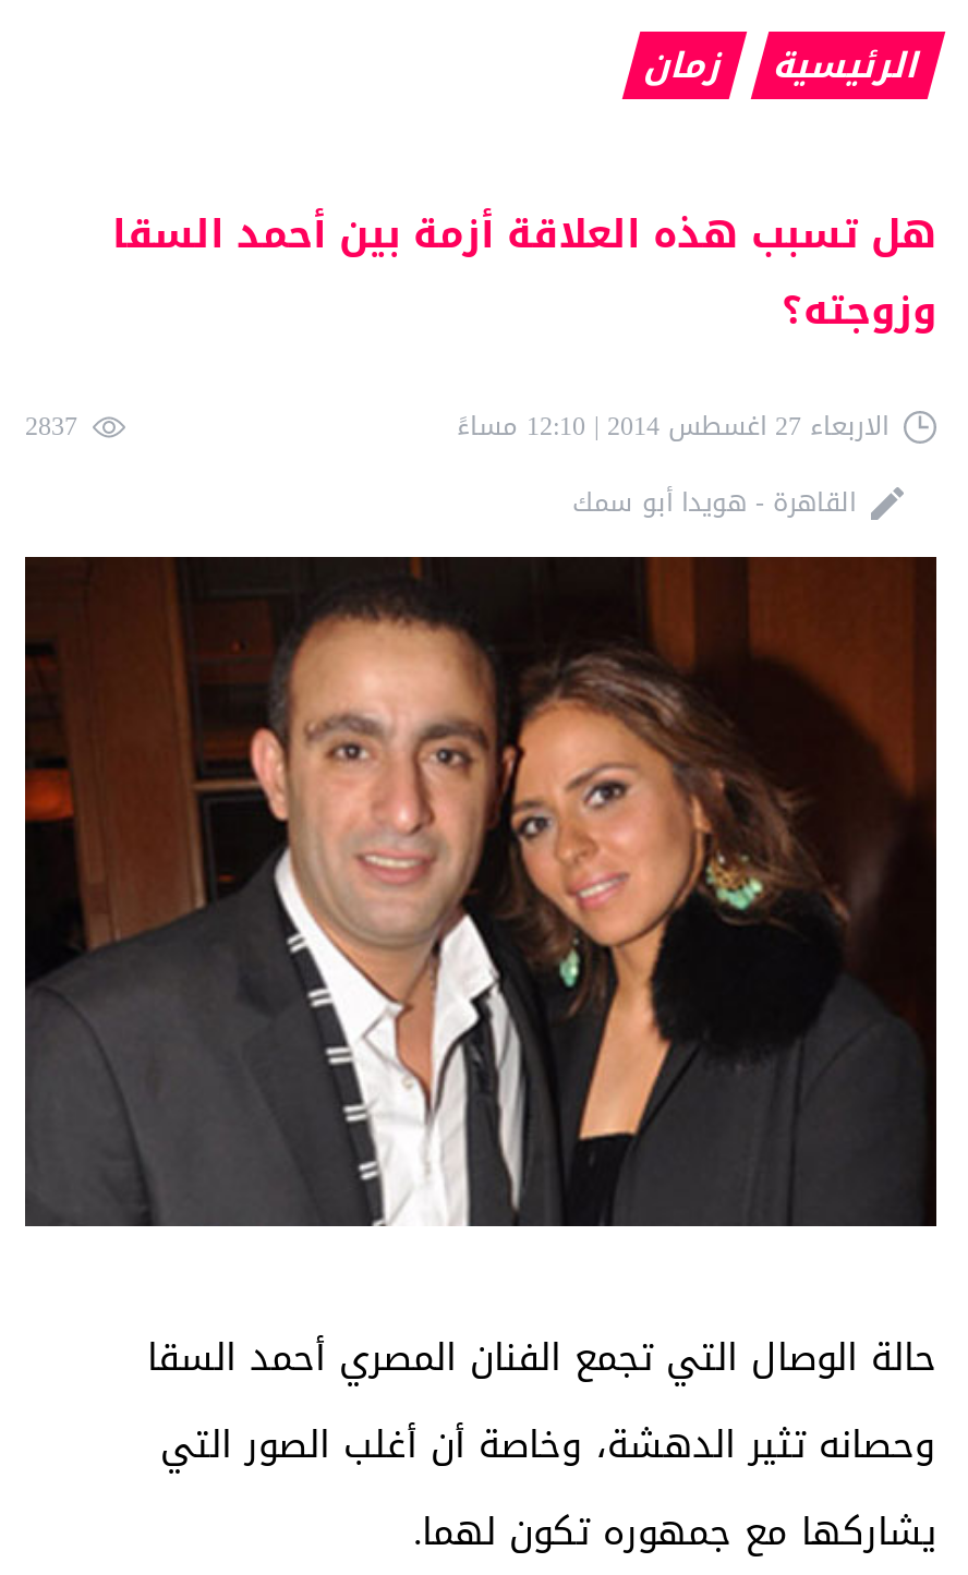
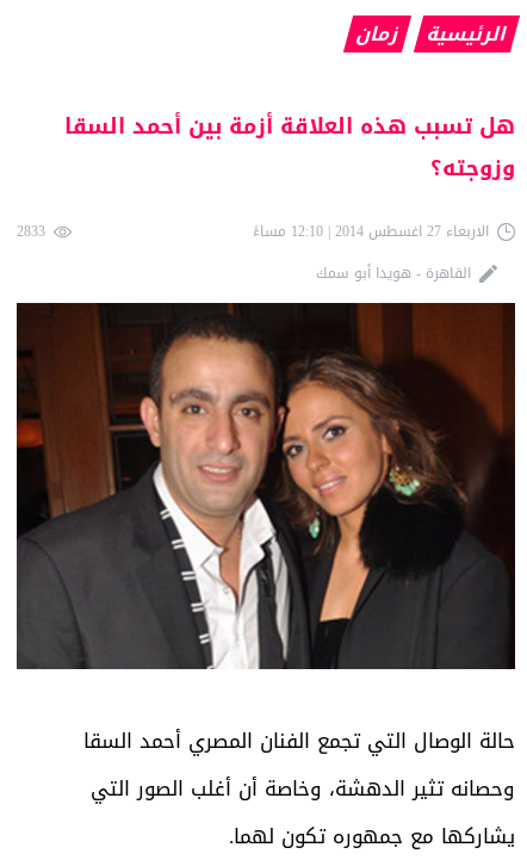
[25,402,77,450] 2837 -> [17,218,45,245] 2833

